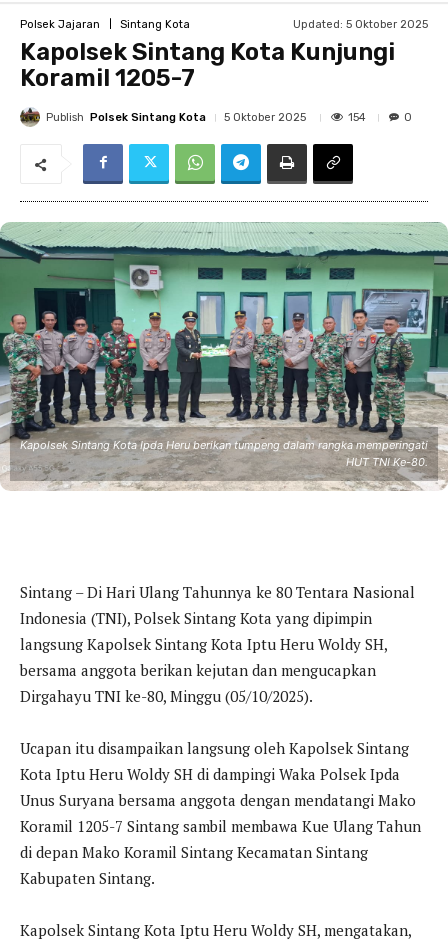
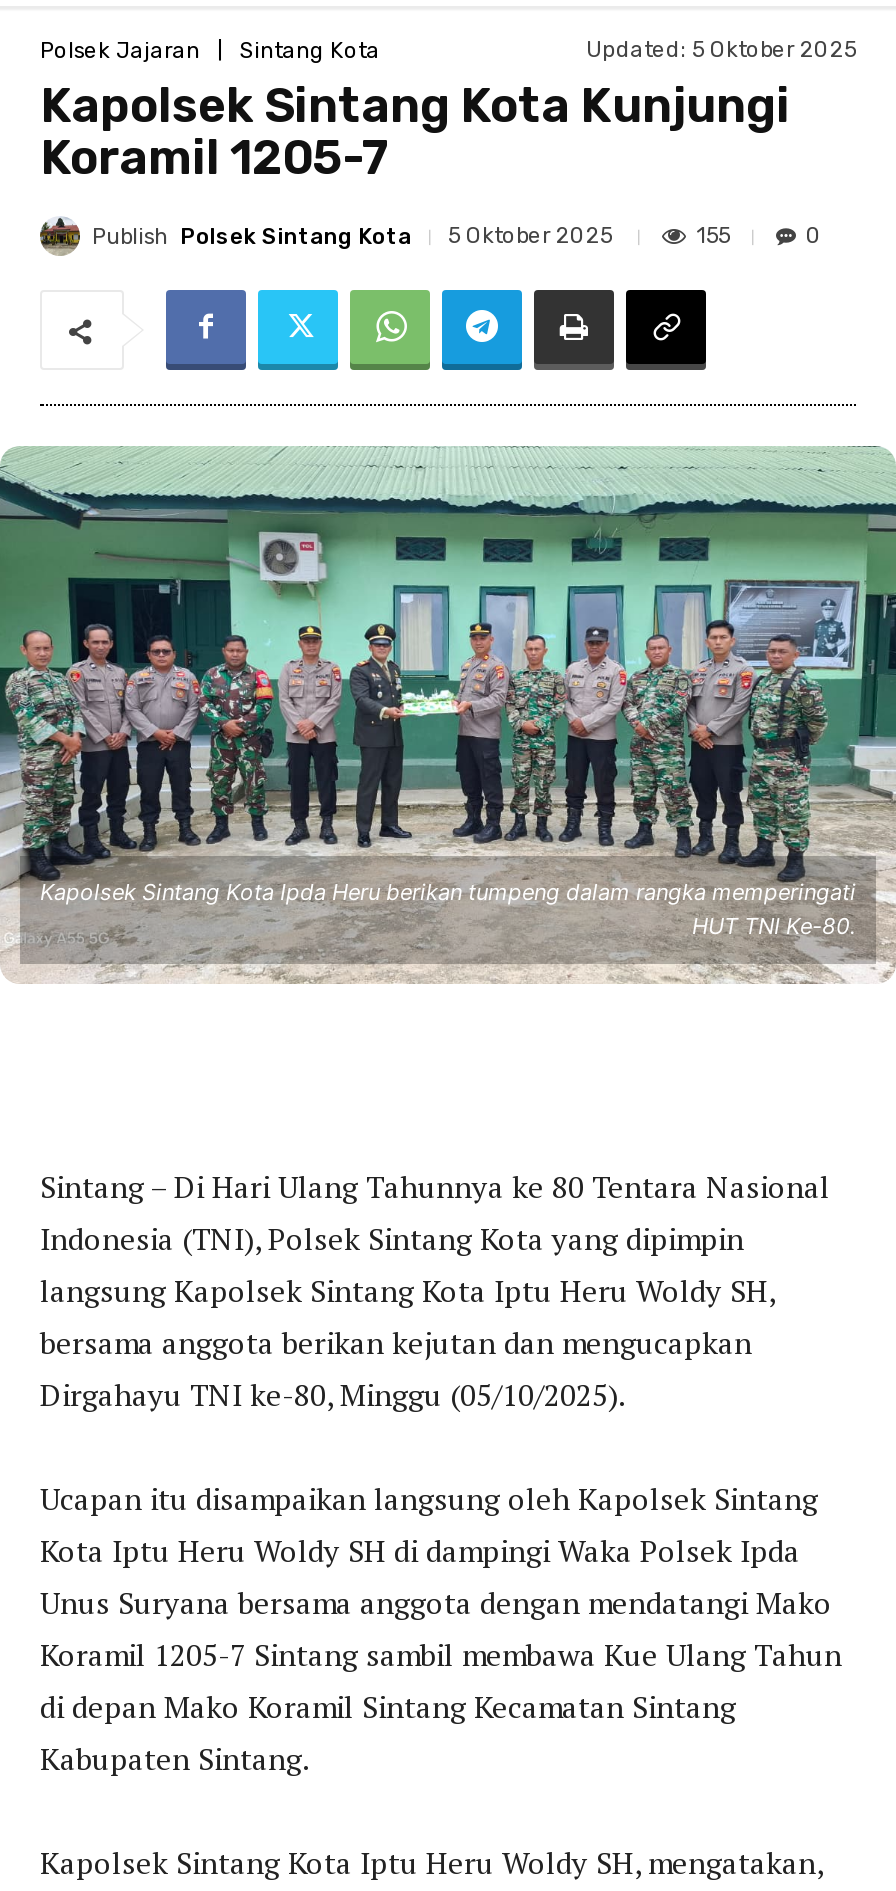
[348,111,366,124] 154 -> [696,224,730,250] 155

